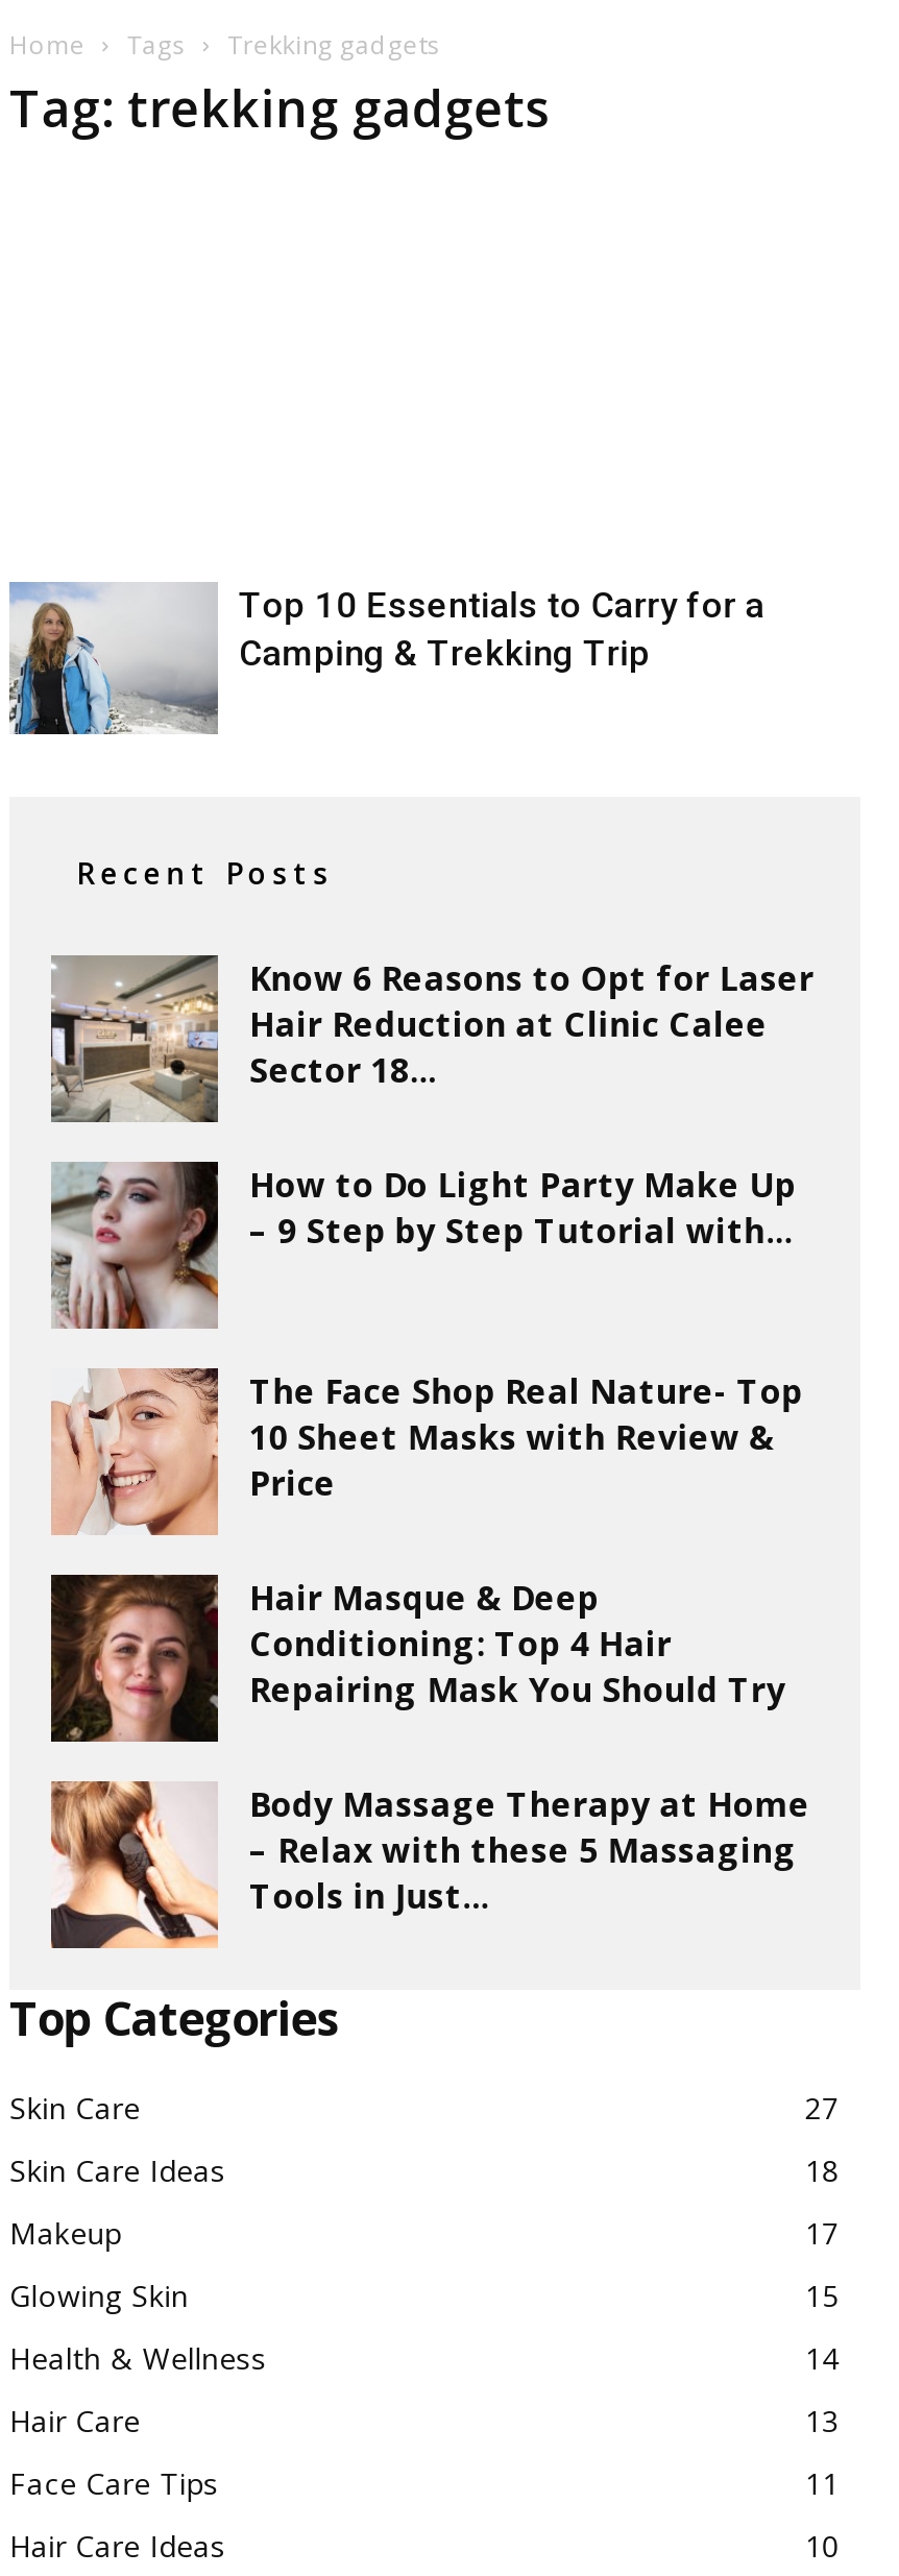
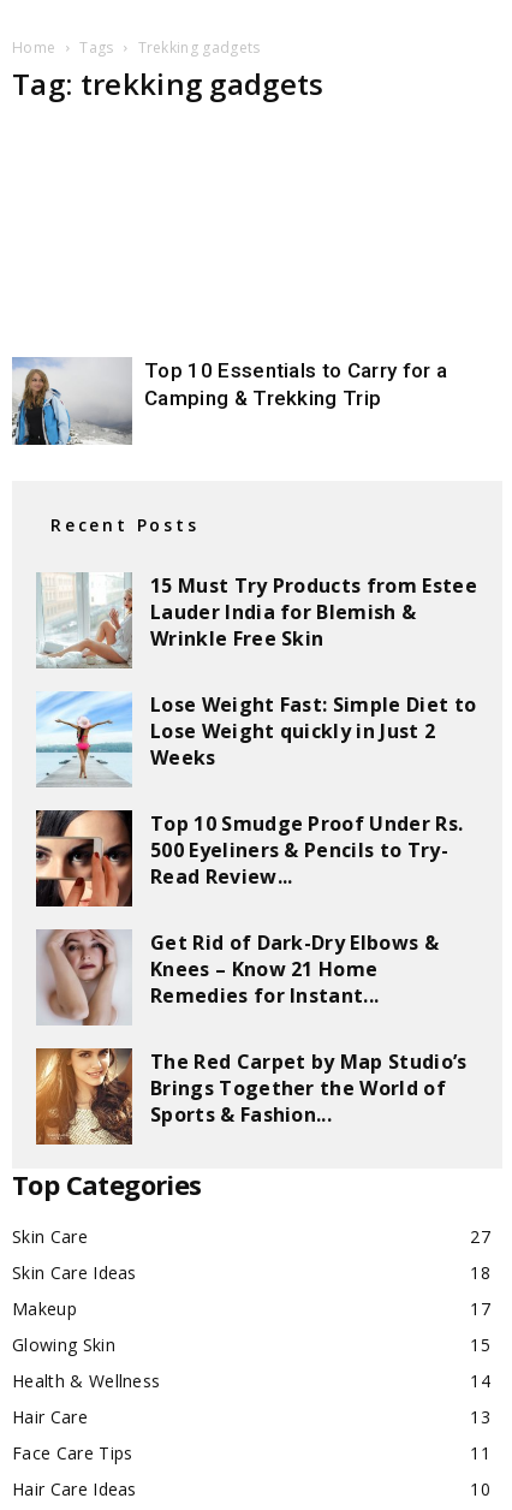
[49,953,814,1122] [image] | Know 6 Reasons to Opt for Laser | Hair Reduction at Clinic Calee | Sector 18... -> [36,572,477,670] [image] | 15 Must Try Products from Estee | Lauder India for Blemish & | Wrinkle Free Skin
[49,1160,796,1331] [image] | How to Do Light Party Make Up | – 9 Step by Step Tutorial with... -> [36,691,476,787] [image] | Lose Weight Fast: Simple Diet to | Lose Weight quickly in Just 2 | Weeks
[51,1366,803,1535] [image] | The Face Shop Real Nature- Top | 10 Sheet Masks with Review & | Price -> [35,809,463,908] [image] | Top 10 Smudge Proof Under Rs. | 500 Eyeliners & Pencils to Try- | Read Review...
[49,1573,786,1744] [image] | Hair Masque & Deep | Conditioning: Top 4 Hair | Repairing Mask You Should Try -> [36,928,439,1026] [image] | Get Rid of Dark-Dry Elbows & | Knees – Know 21 Home | Remedies for Instant...
[51,1779,810,1950] [image] | Body Massage Therapy at Home | – Relax with these 5 Massaging | Tools in Just... -> [35,1047,467,1146] [image] | The Red Carpet by Map Studio’s | Brings Together the World of | Sports & Fashion...

